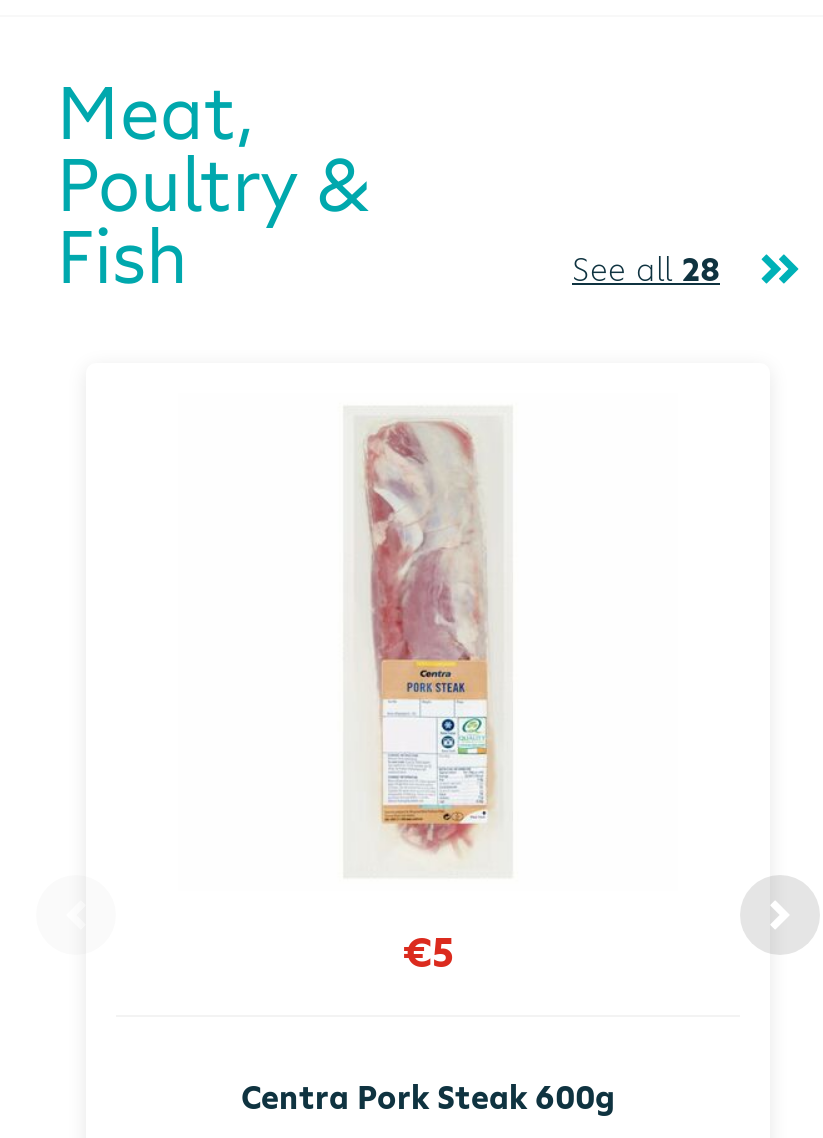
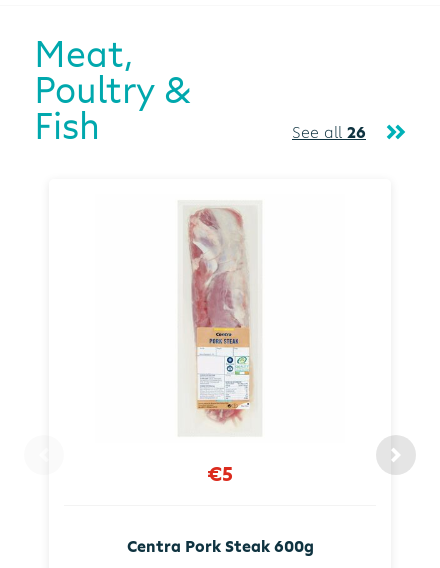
[572,247,720,291] See all 28 -> [292,121,366,143] See all 26

